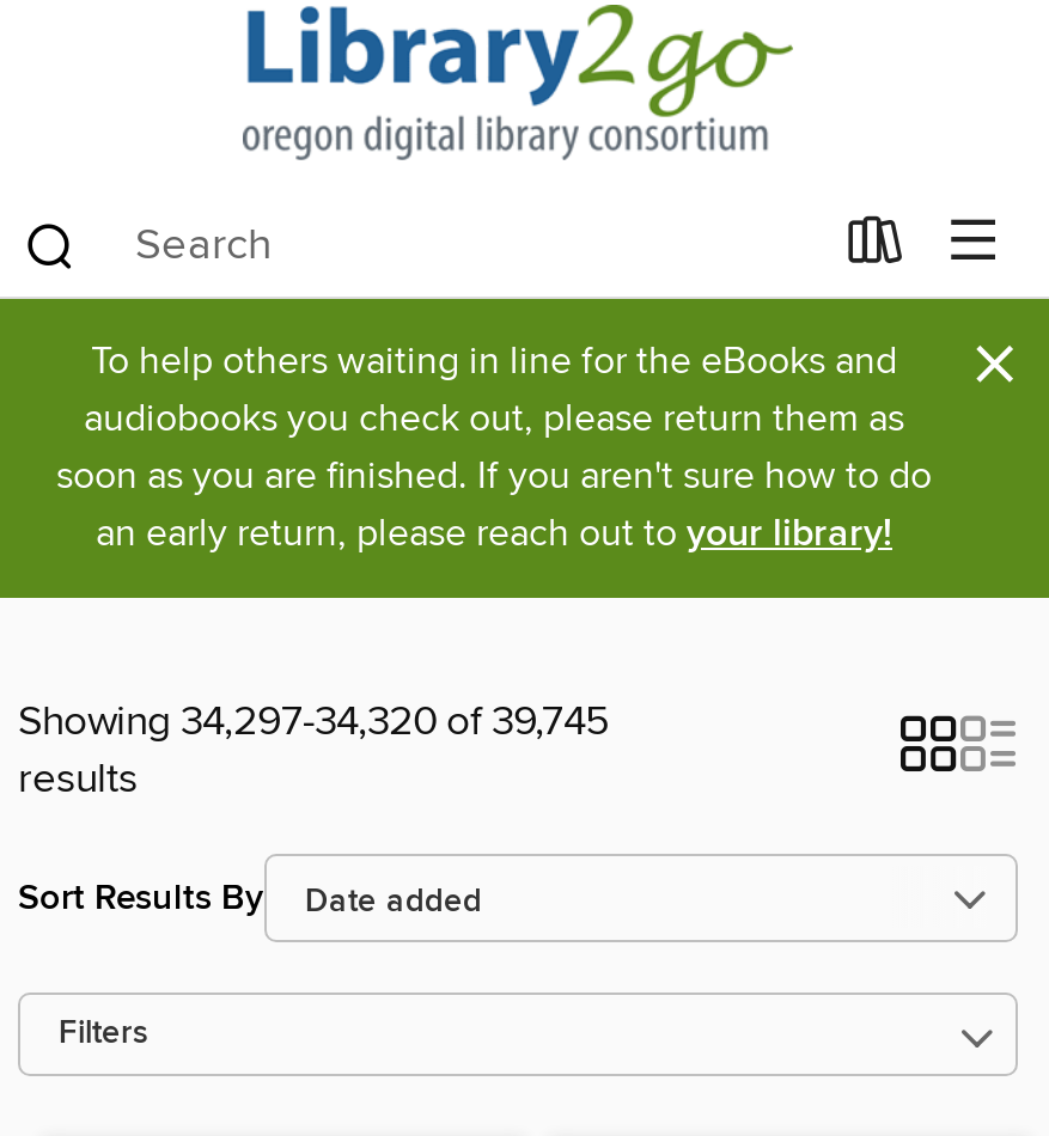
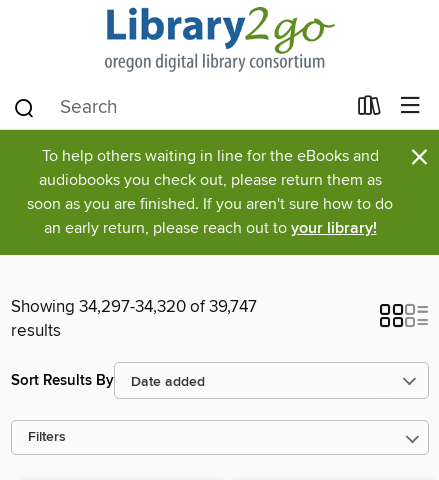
[18,696,609,749] Showing 34,297-34,320 of 39,745 -> [11,296,257,318] Showing 34,297-34,320 of 39,747

